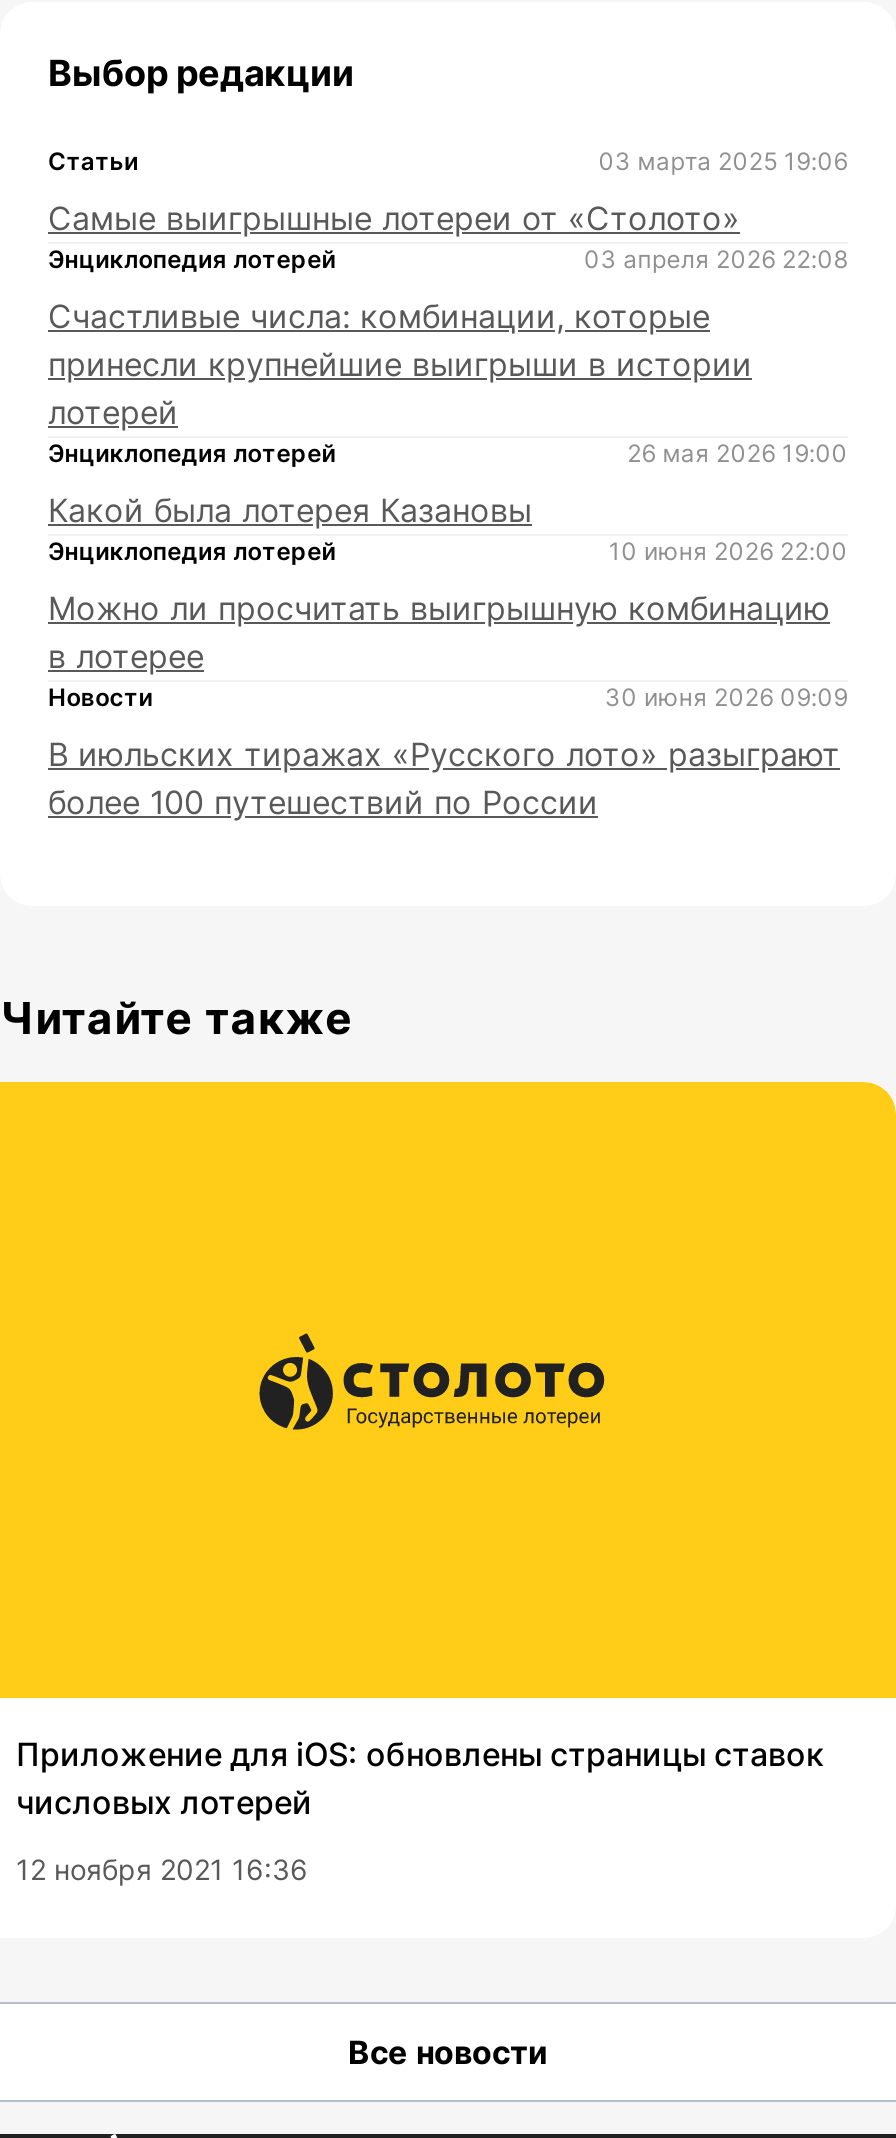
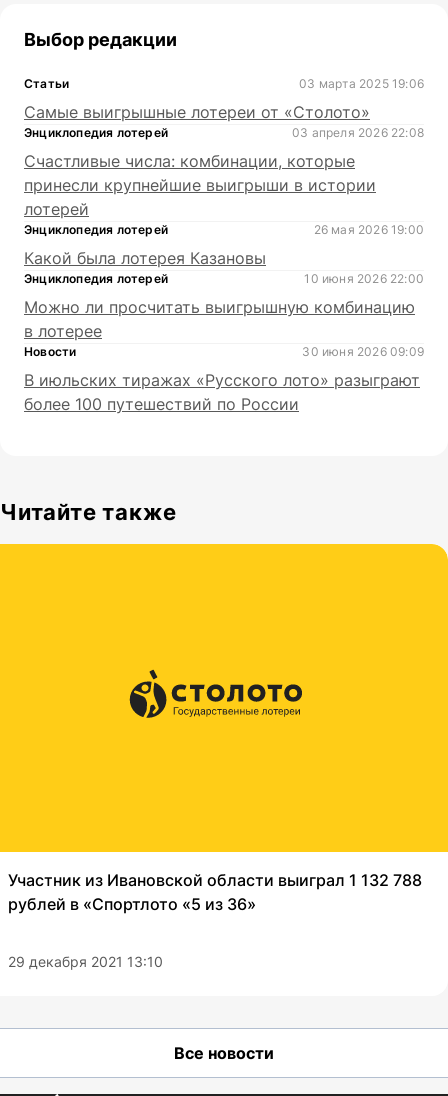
[16,1734,824,1822] Приложение для iOS: обновлены страницы ставок | числовых лотерей -> [8,870,422,914] Участник из Ивановской области выиграл 1 132 788 | рублей в «Спортлото «5 из 36»
[16,1852,308,1886] 12 ноября 2021 16:36 -> [8,953,163,970] 29 декабря 2021 13:10

